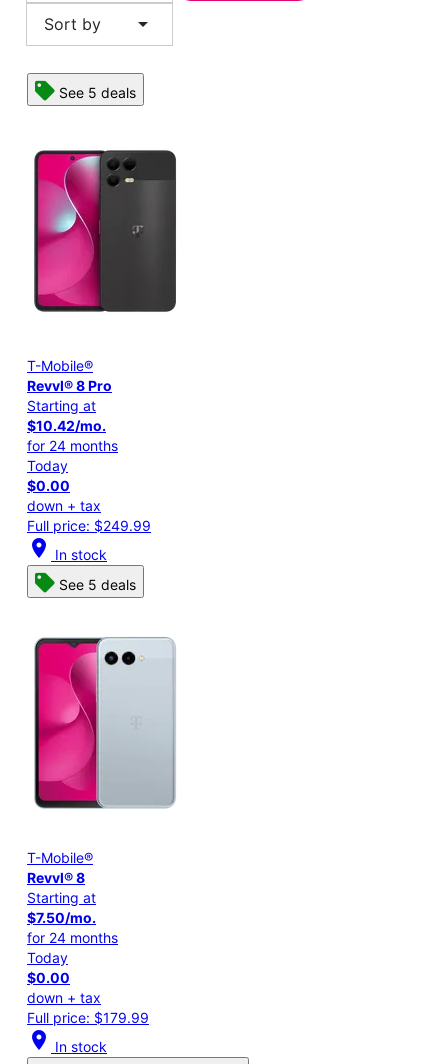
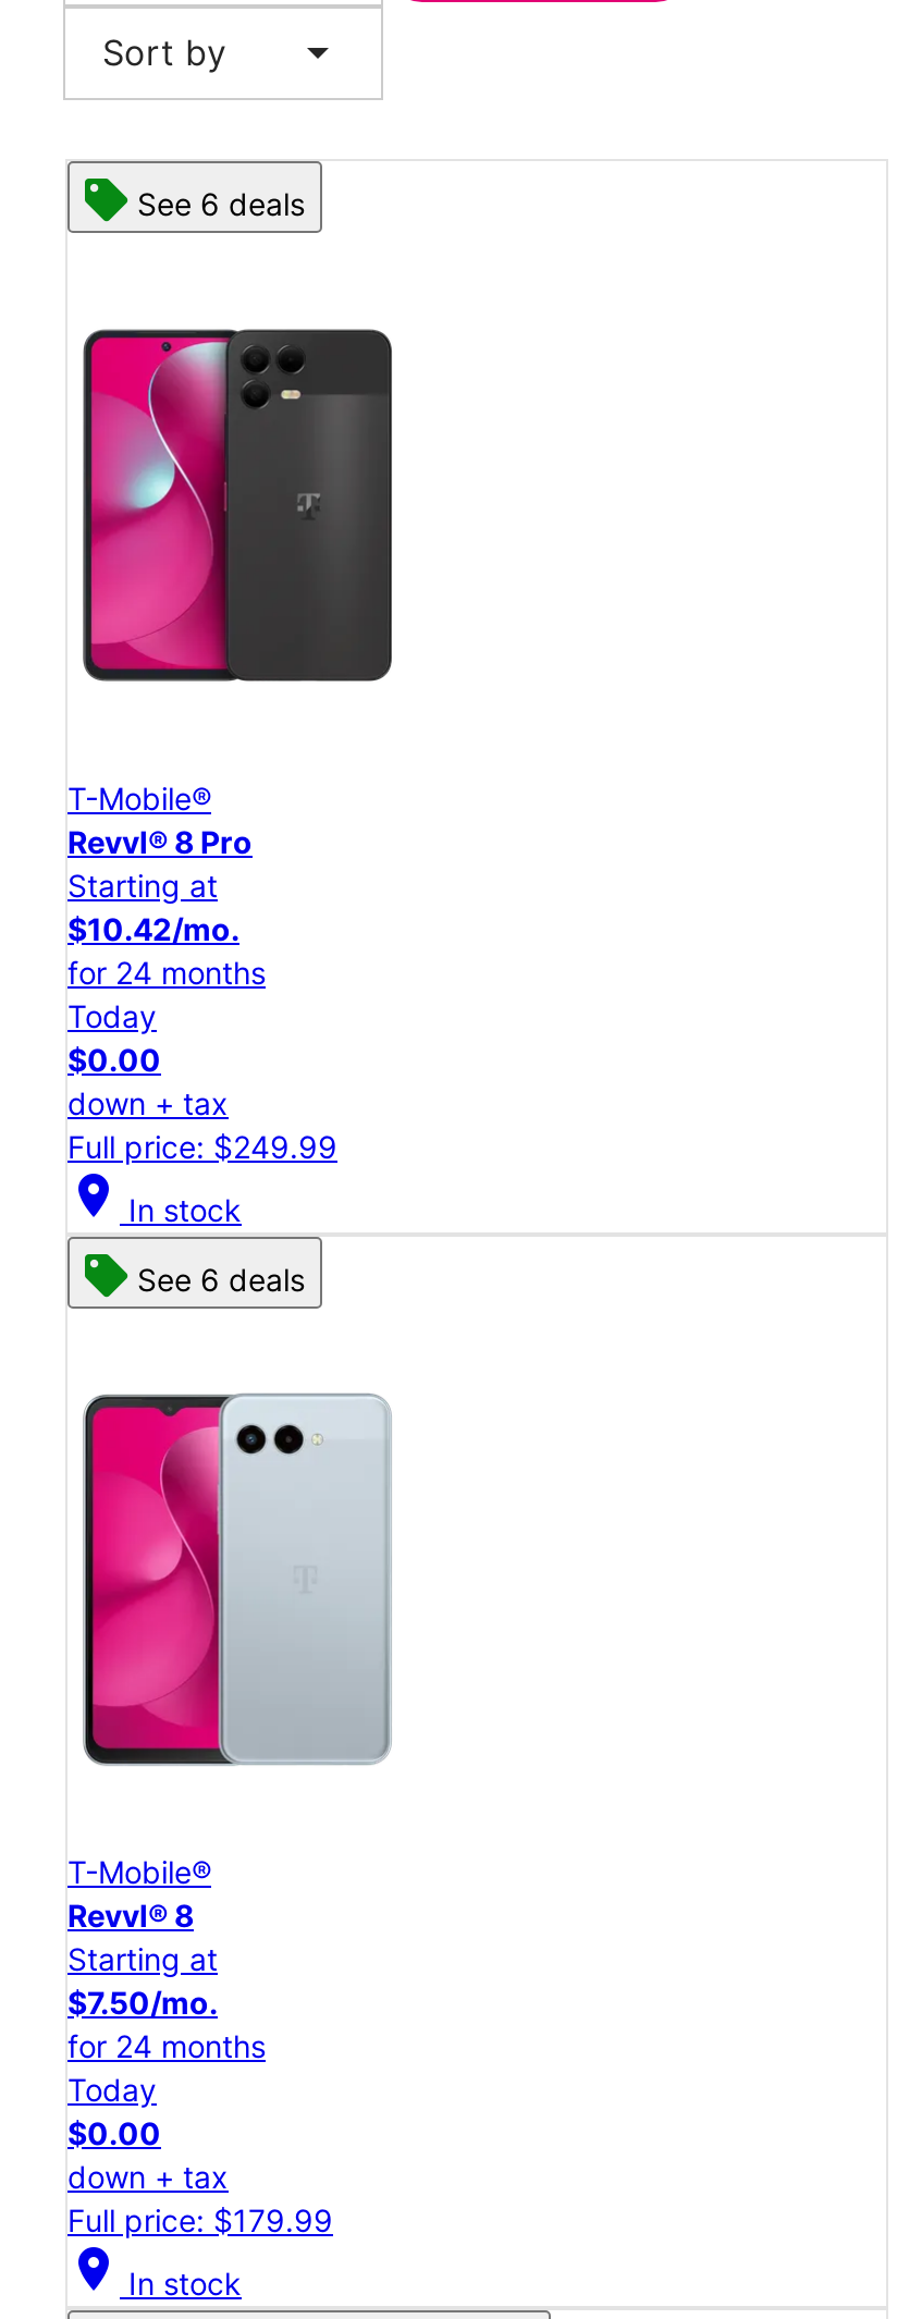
[59,84,136,101] See 5 deals -> [137,186,305,223] See 6 deals
[59,576,136,593] See 5 deals -> [137,1261,305,1298] See 6 deals

